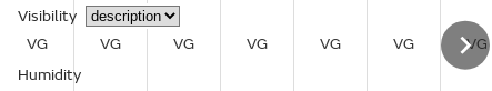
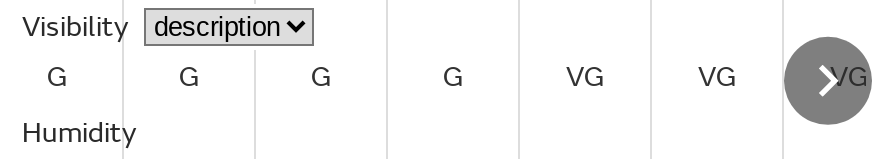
[27,34,268,53] VG | VG | VG | VG -> [47,60,463,94] G | G | G | G

